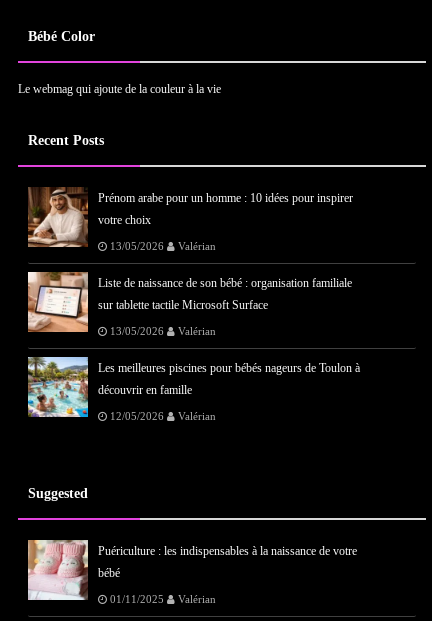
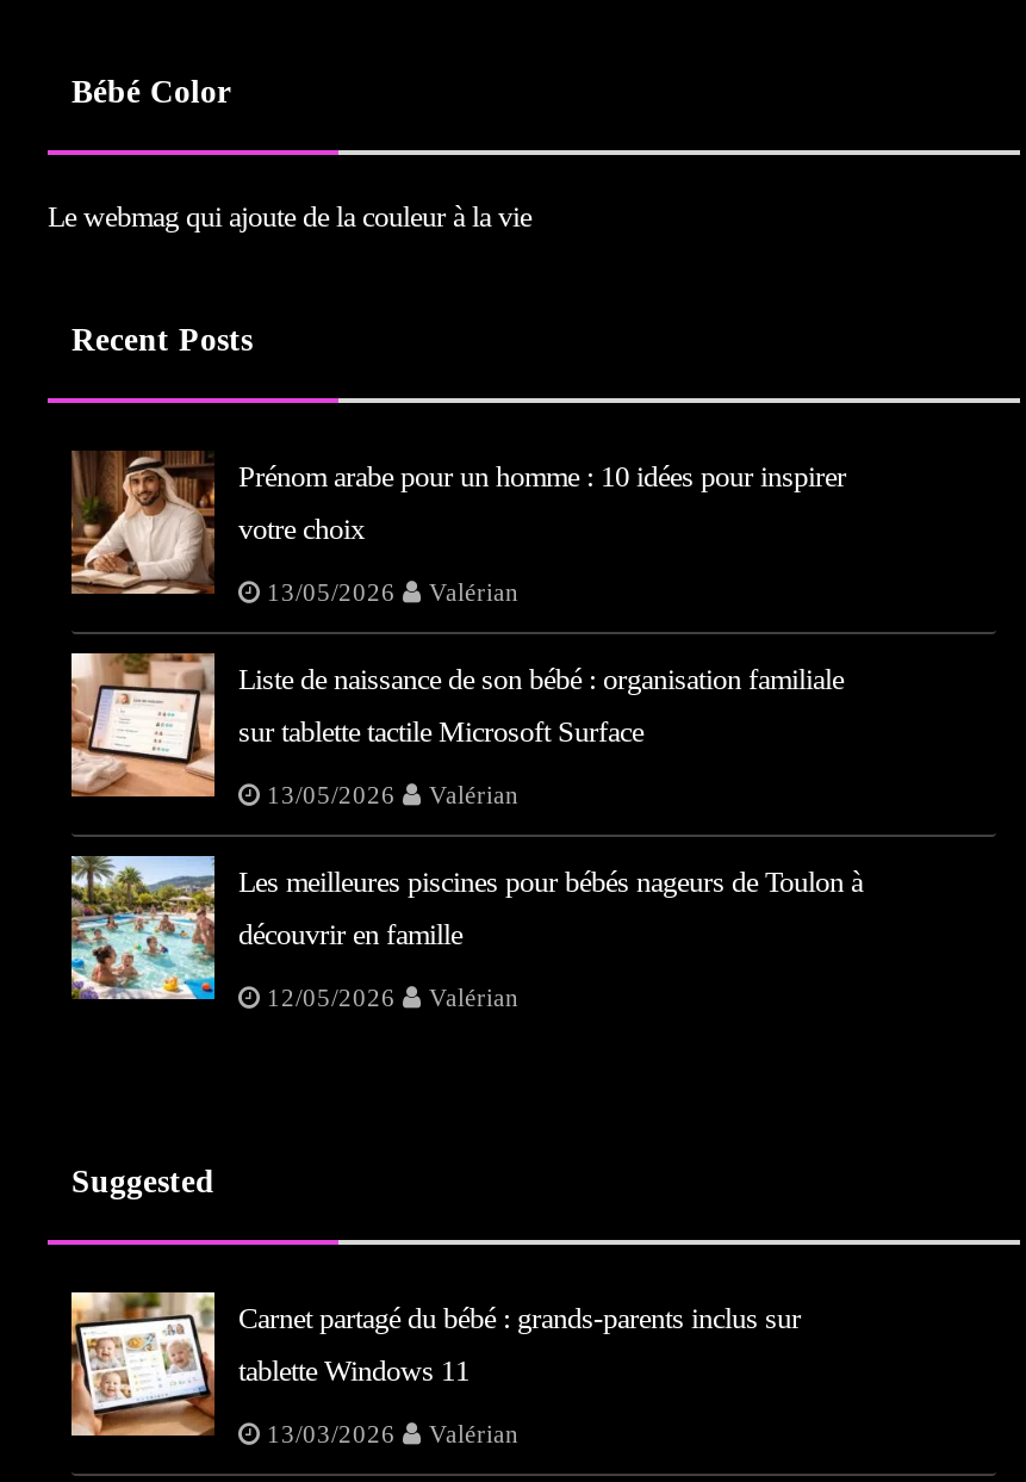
[27,539,357,601] [image] | Puériculture : les indispensables à la naissance de votre -> [69,1290,801,1438] [image] | Carnet partagé du bébé : grands-parents inclus sur
[98,566,120,580] bébé -> [238,1356,470,1389] tablette Windows 11
[110,594,216,605] 01/11/2025 Valérian -> [267,1423,520,1449] 13/03/2026 Valérian

